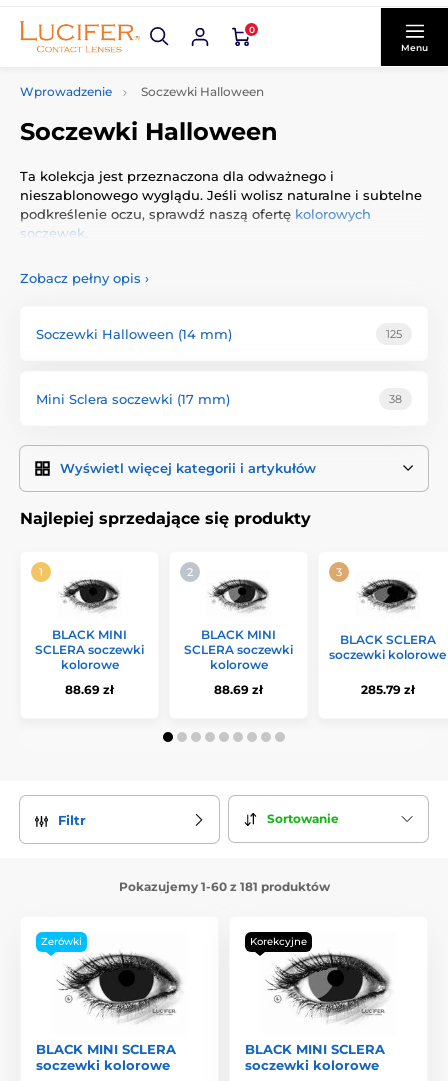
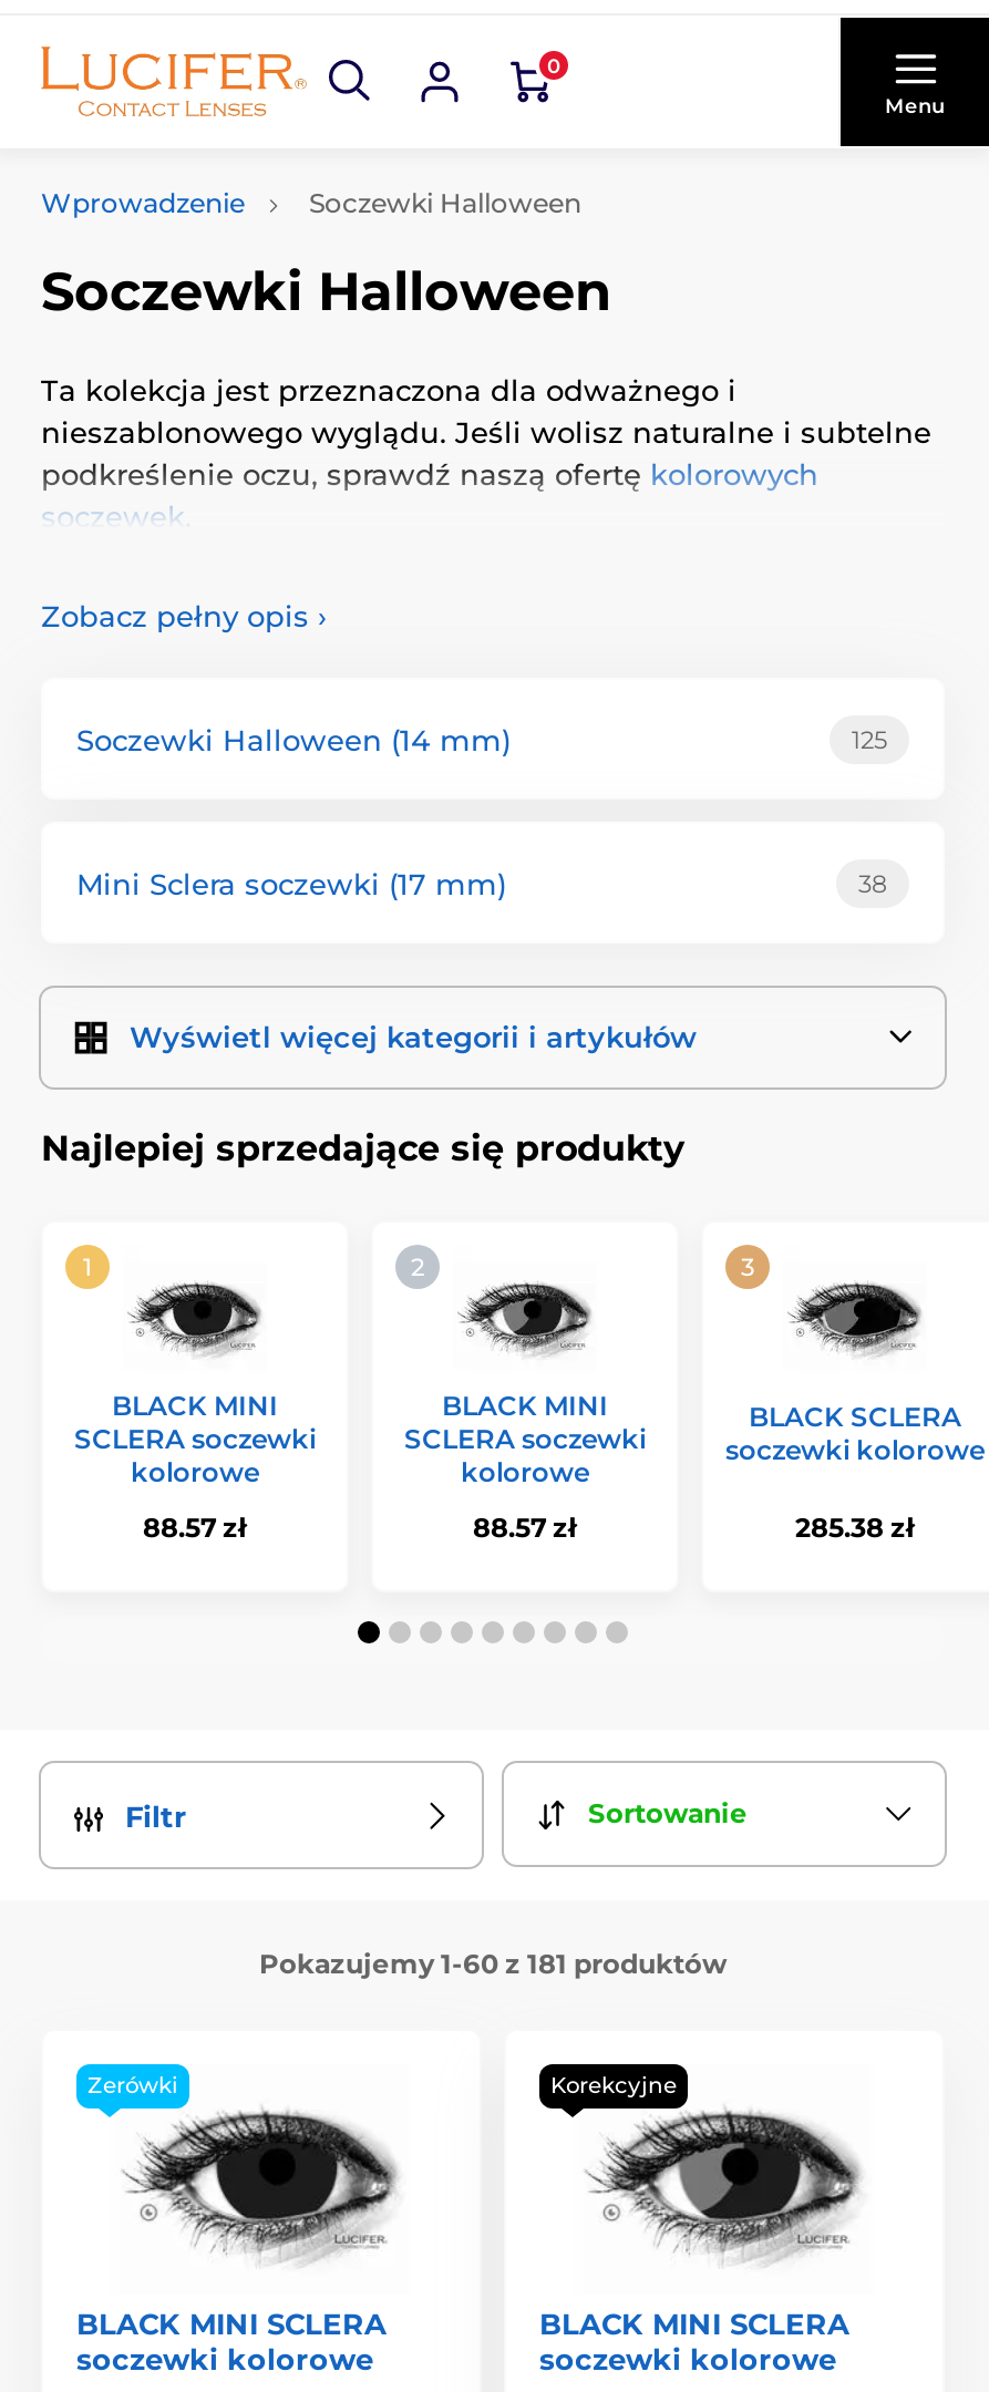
[65,682,114,697] 88.69 zł -> [143,1511,247,1544] 88.57 zł
[214,682,263,697] 88.69 zł -> [473,1511,577,1544] 88.57 zł
[360,682,414,697] 285.79 zł -> [795,1511,915,1544] 285.38 zł

